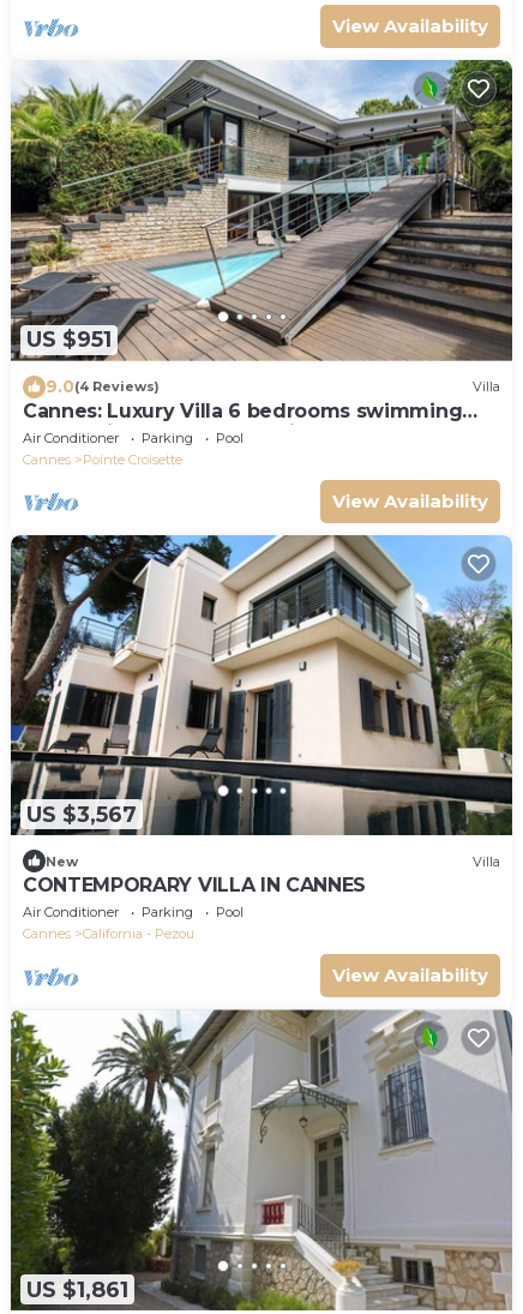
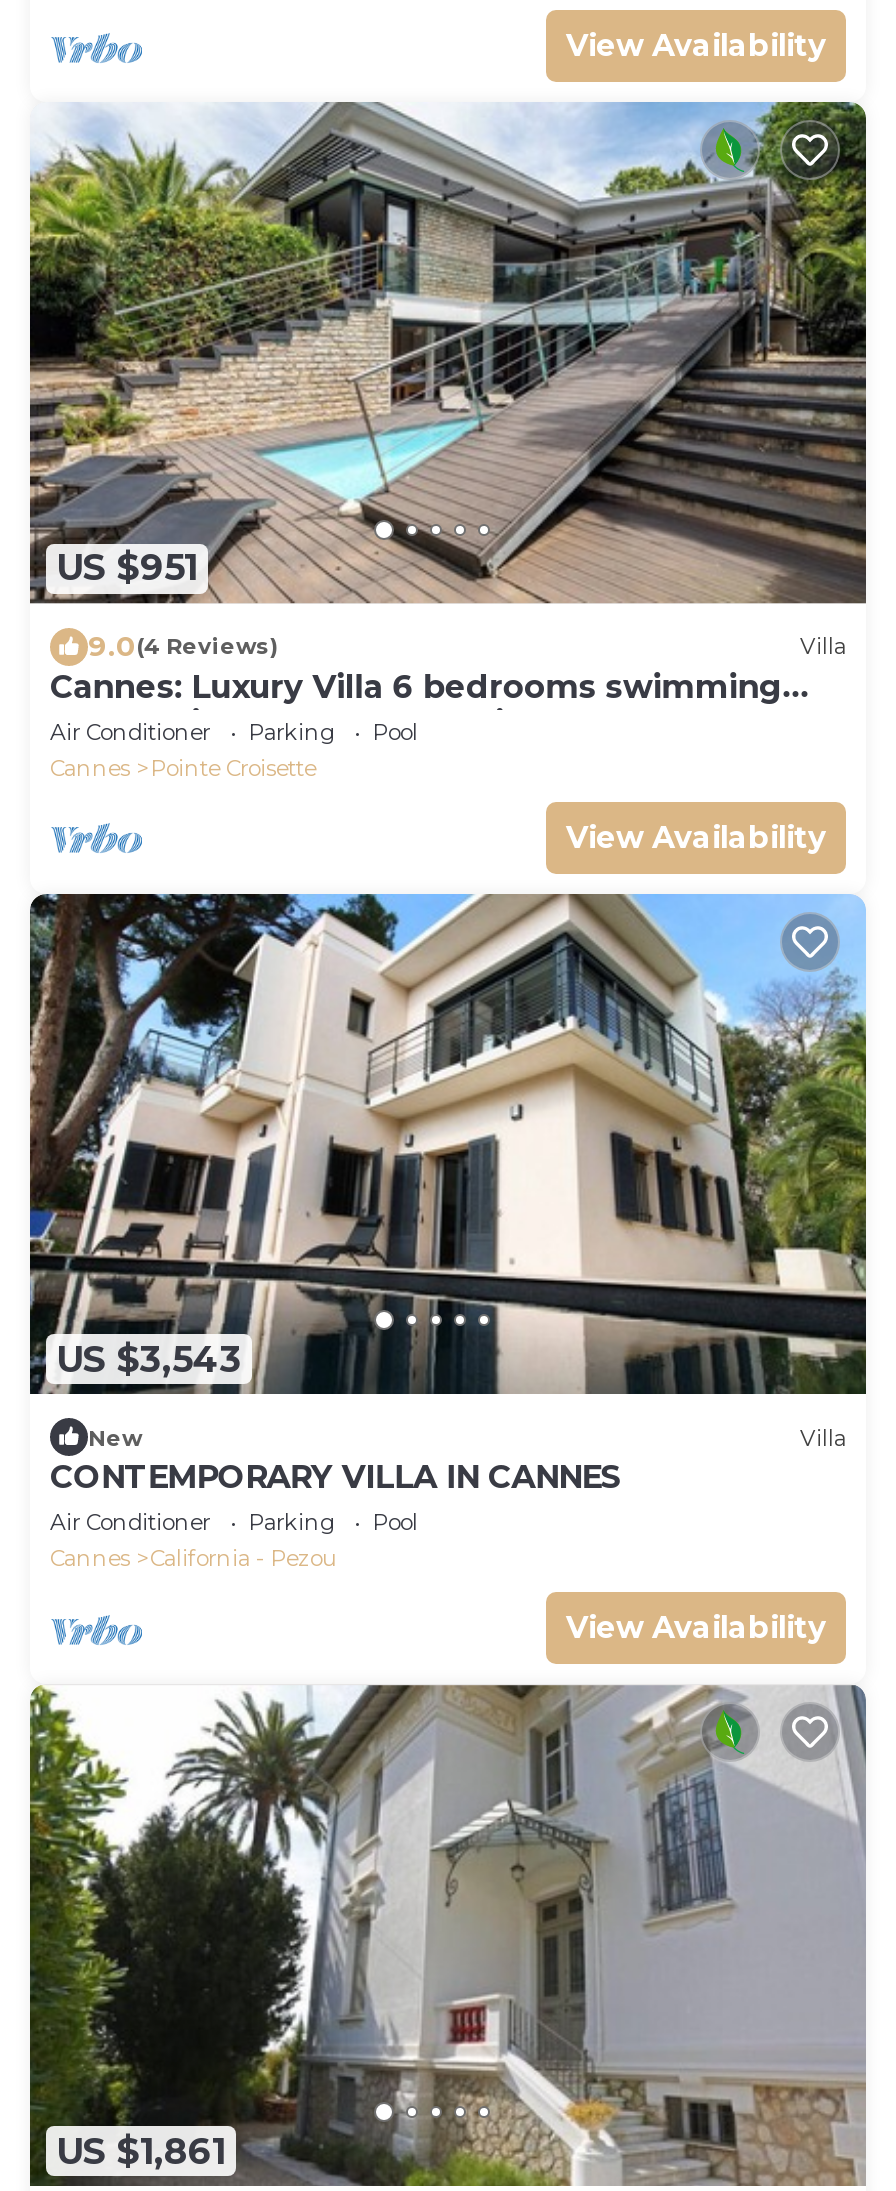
[26,801,137,828] US $3,567 -> [56,1338,242,1382] US $3,543

